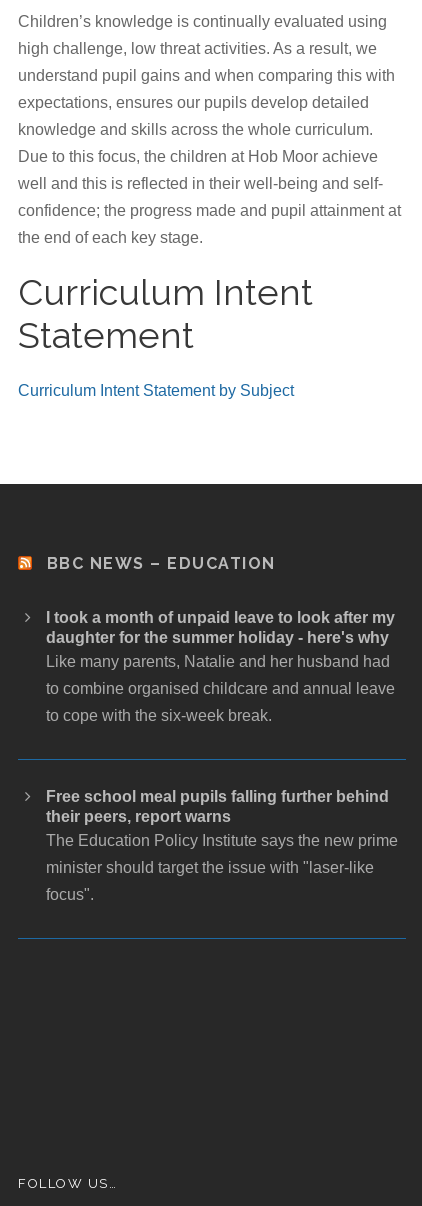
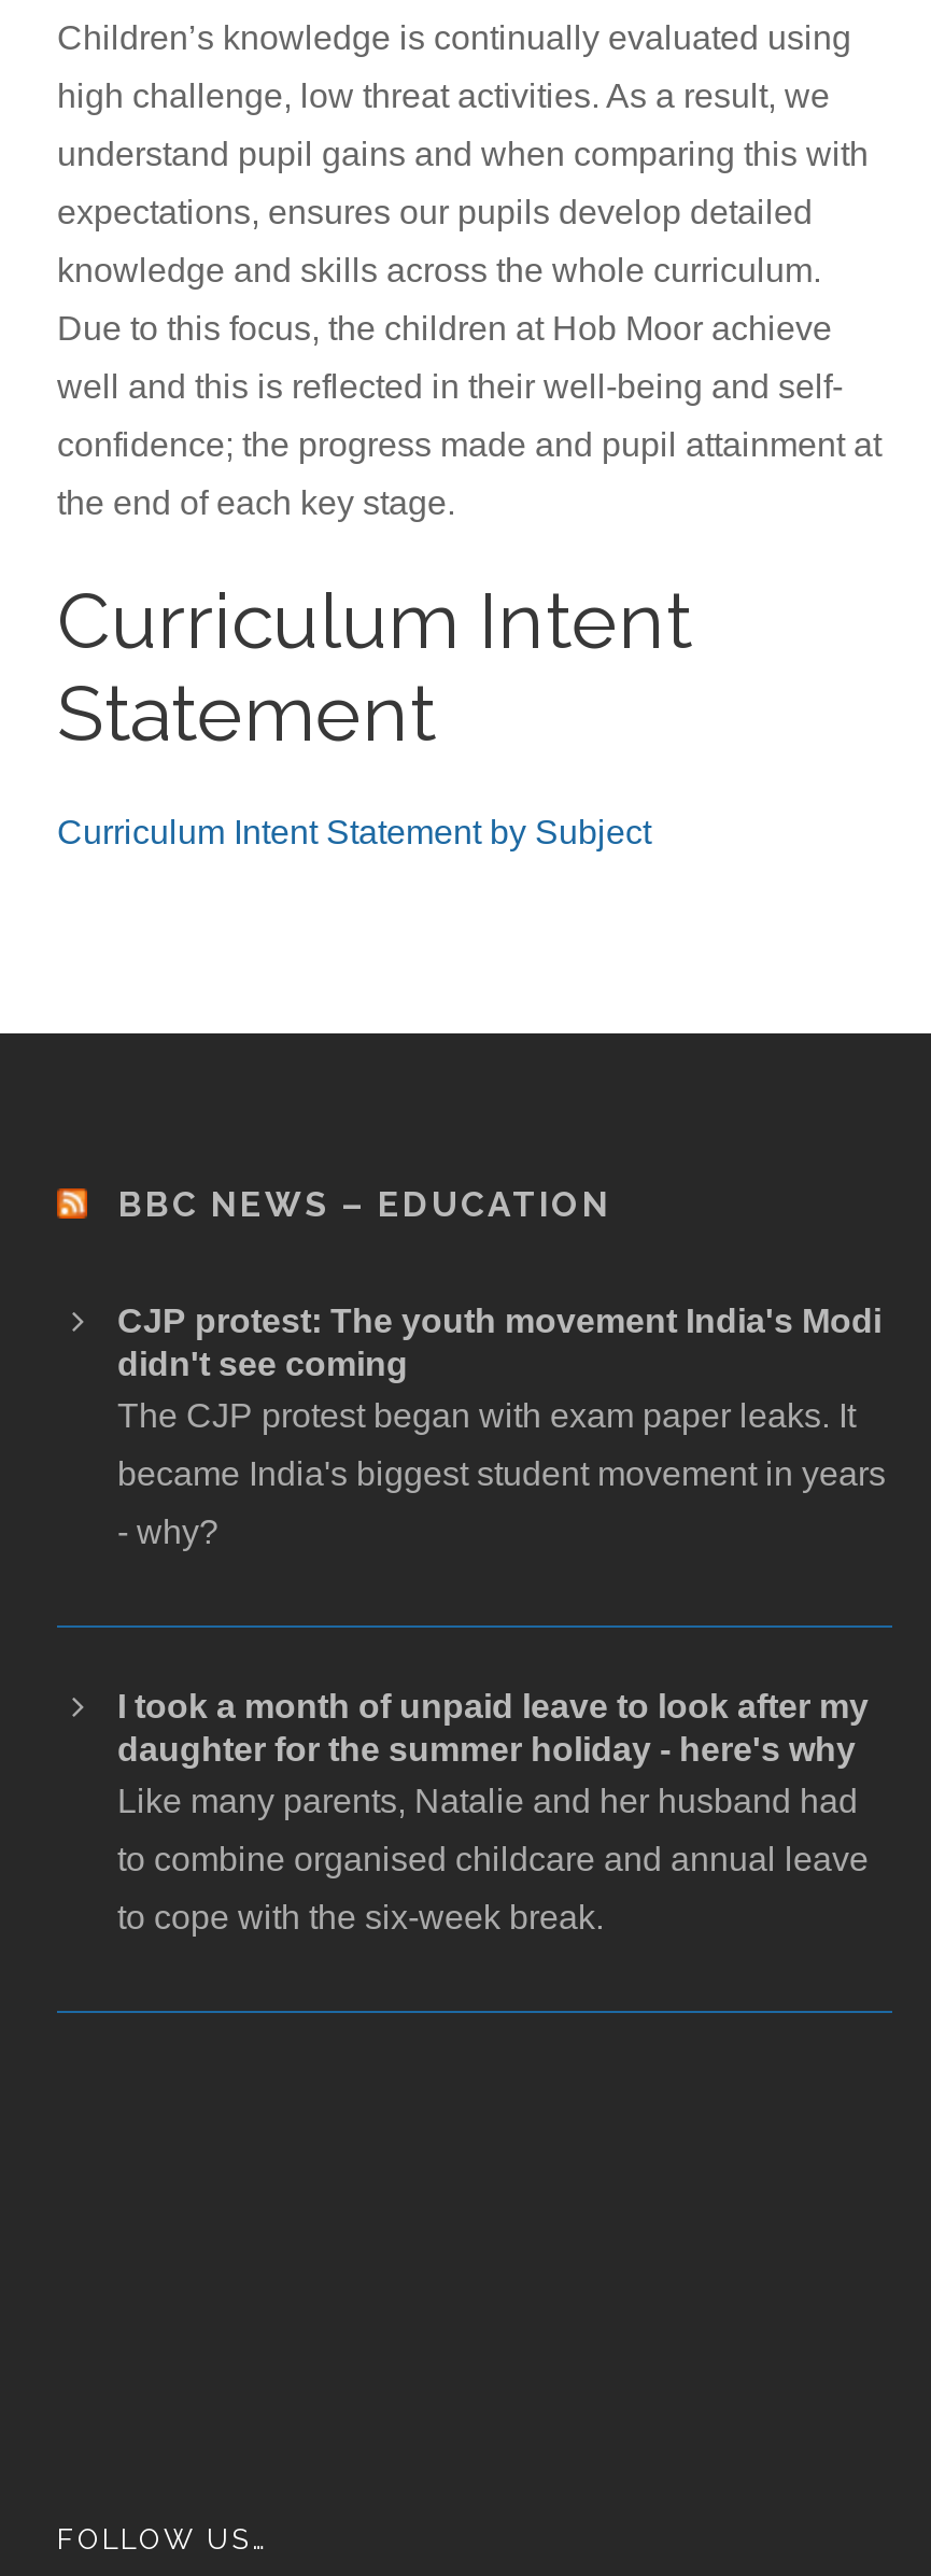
none -> [117,1302,886,1550] CJP protest: The youth movement India's Modi | didn't see coming | The CJP protest began with exam paper leaks. It | became India's biggest student movement in years | - why?
moved [46,609,395,724] -> [117,1687,869,1935]: I took a month of unpaid leave to look after my | daughter for the summer holiday - here's why | Like many parents, Natalie and her husband had | to combine organised childcare and annual leave | to cope with the six-week break.
[46,788,398,903] Free school meal pupils falling further behind | their peers, report warns | The Education Policy Institute says the new prime | minister should target the issue with "laser-like | focus". -> none

